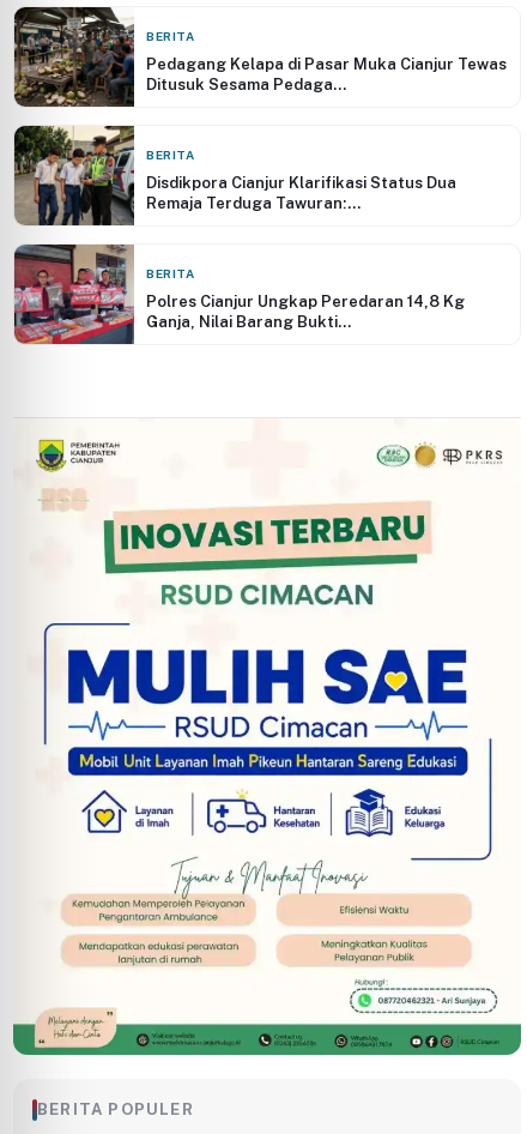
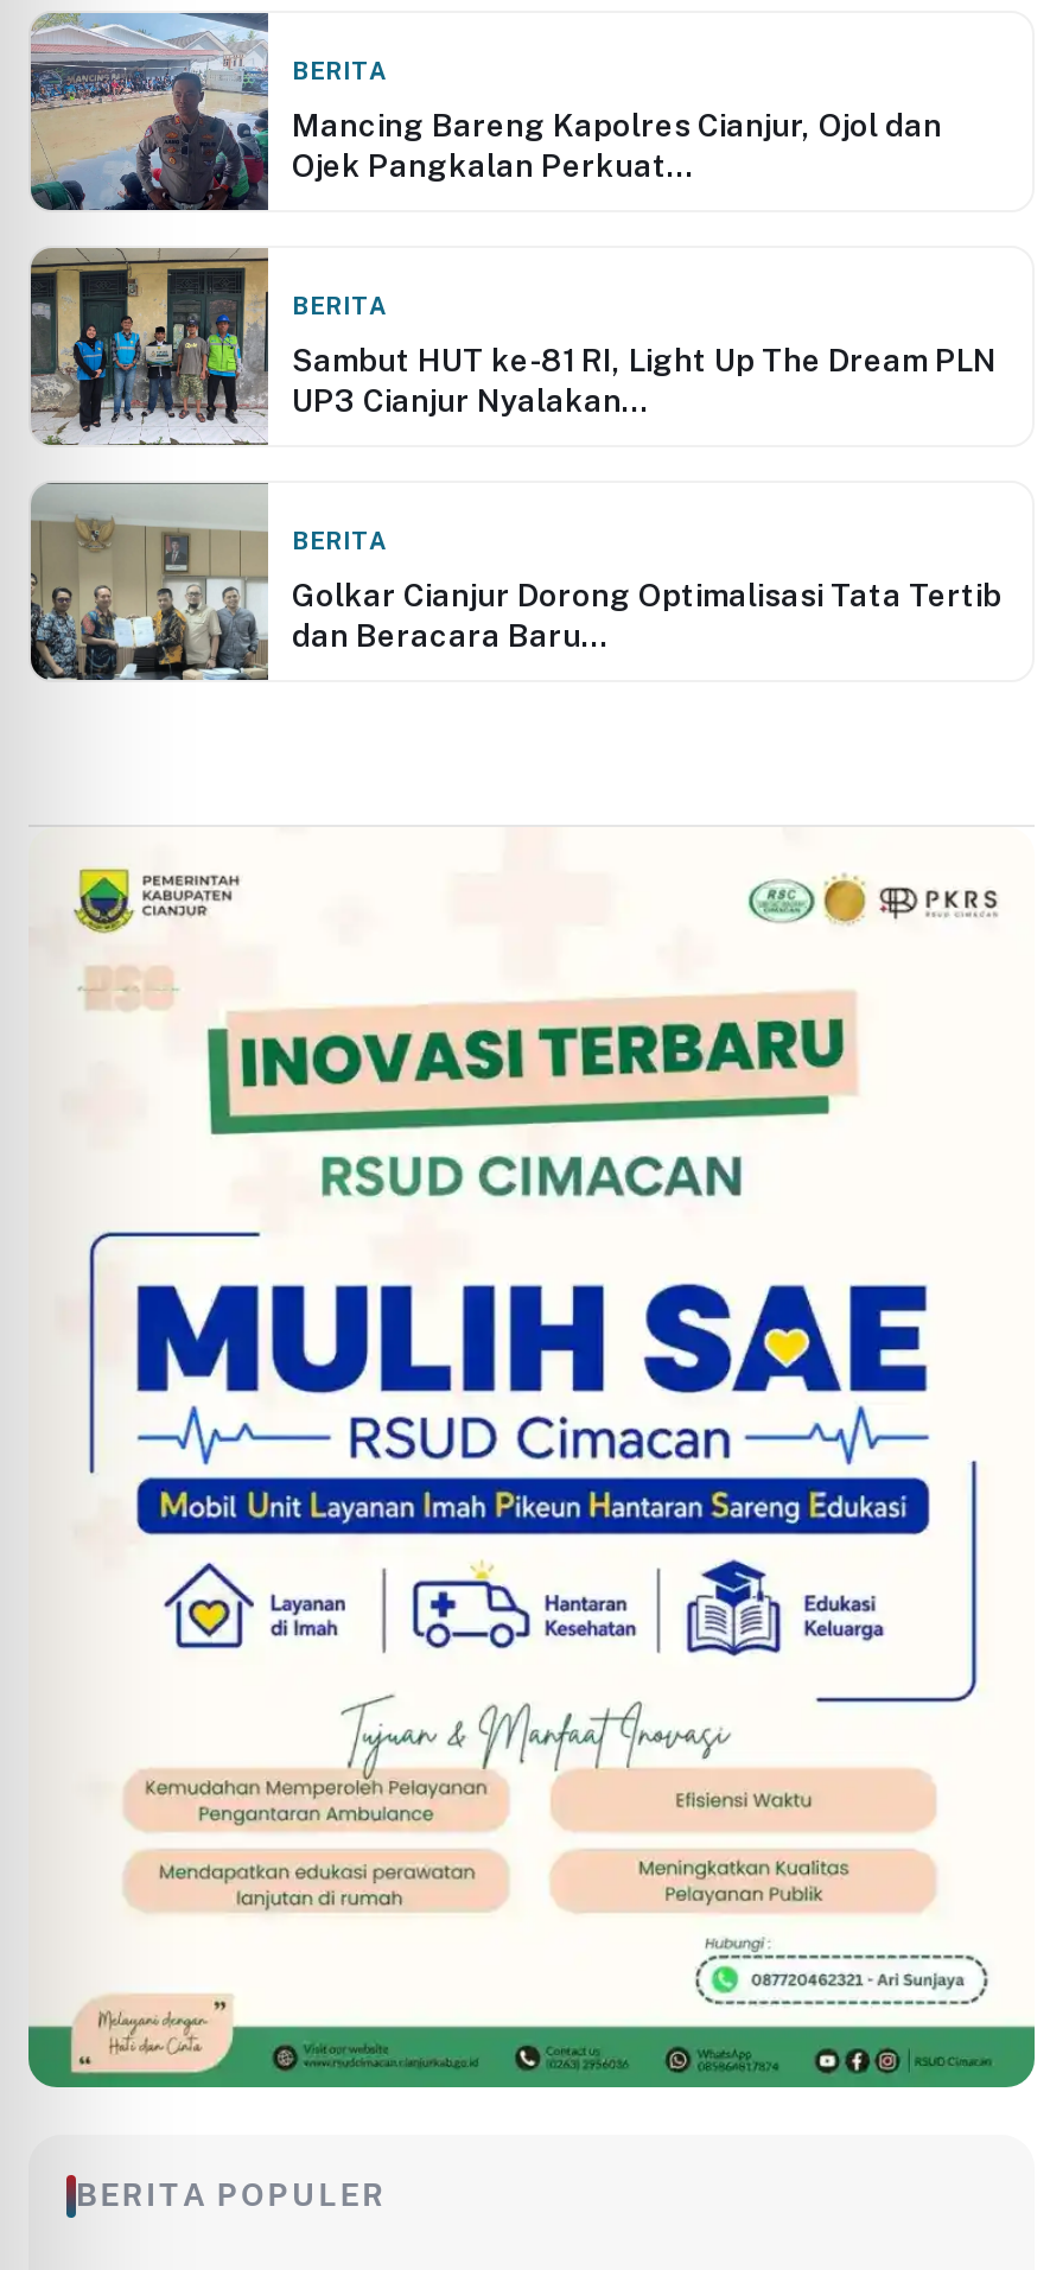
[13,6,507,108] [image] | Pedagang Kelapa di Pasar Muka Cianjur Tewas | Ditusuk Sesama Pedaga... -> [31,11,942,212] [image] | Mancing Bareng Kapolres Cianjur, Ojol dan | Ojek Pangkalan Perkuat...
[14,126,456,227] [image] | Disdikpora Cianjur Klarifikasi Status Dua | Remaja Terduga Tawuran:... -> [31,248,997,445] [image] | Sambut HUT ke-81 RI, Light Up The Dream PLN | UP3 Cianjur Nyalakan...
[13,245,465,345] [image] | Polres Cianjur Ungkap Peredaran 14,8 Kg | Ganja, Nilai Barang Bukti... -> [28,485,1001,682] [image] | Golkar Cianjur Dorong Optimalisasi Tata Tertib | dan Beracara Baru...

